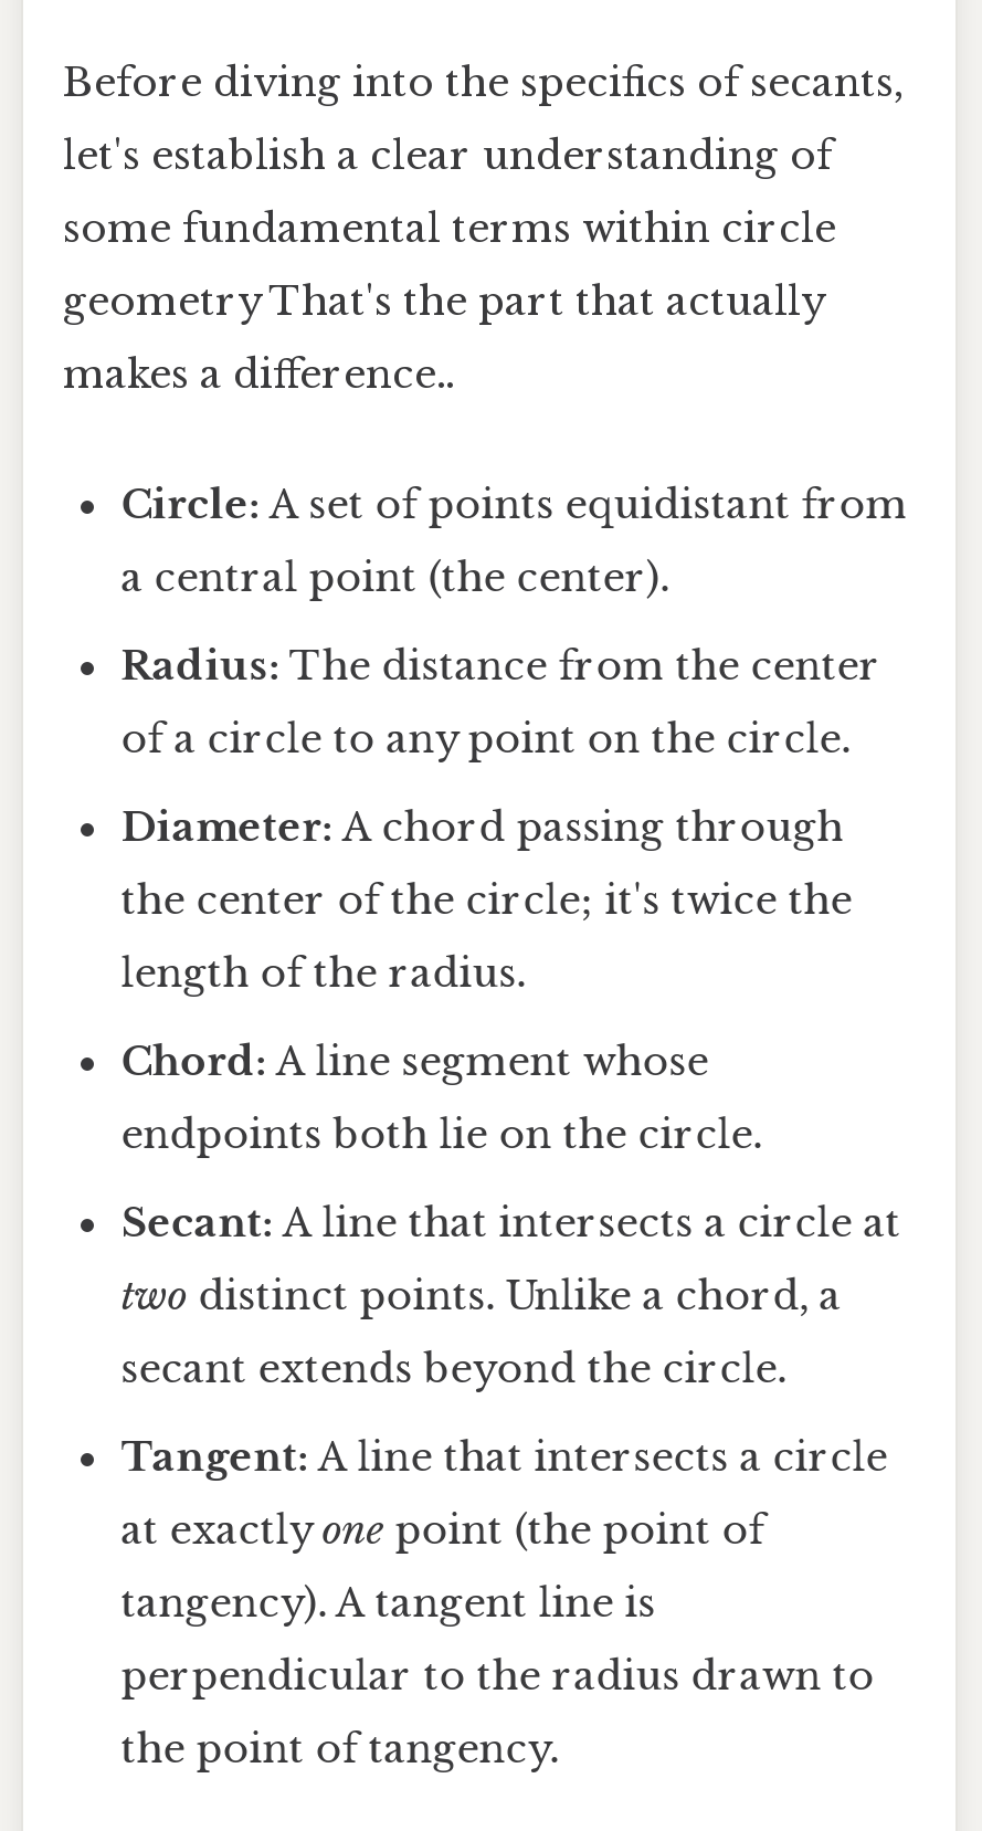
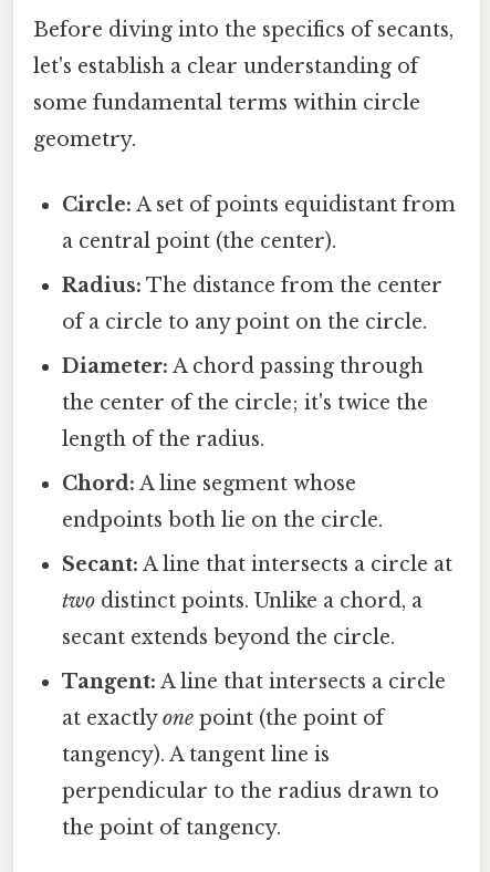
[63,278,823,399] geometry That's the part that actually | makes a difference.. -> [33,127,136,152] geometry.

